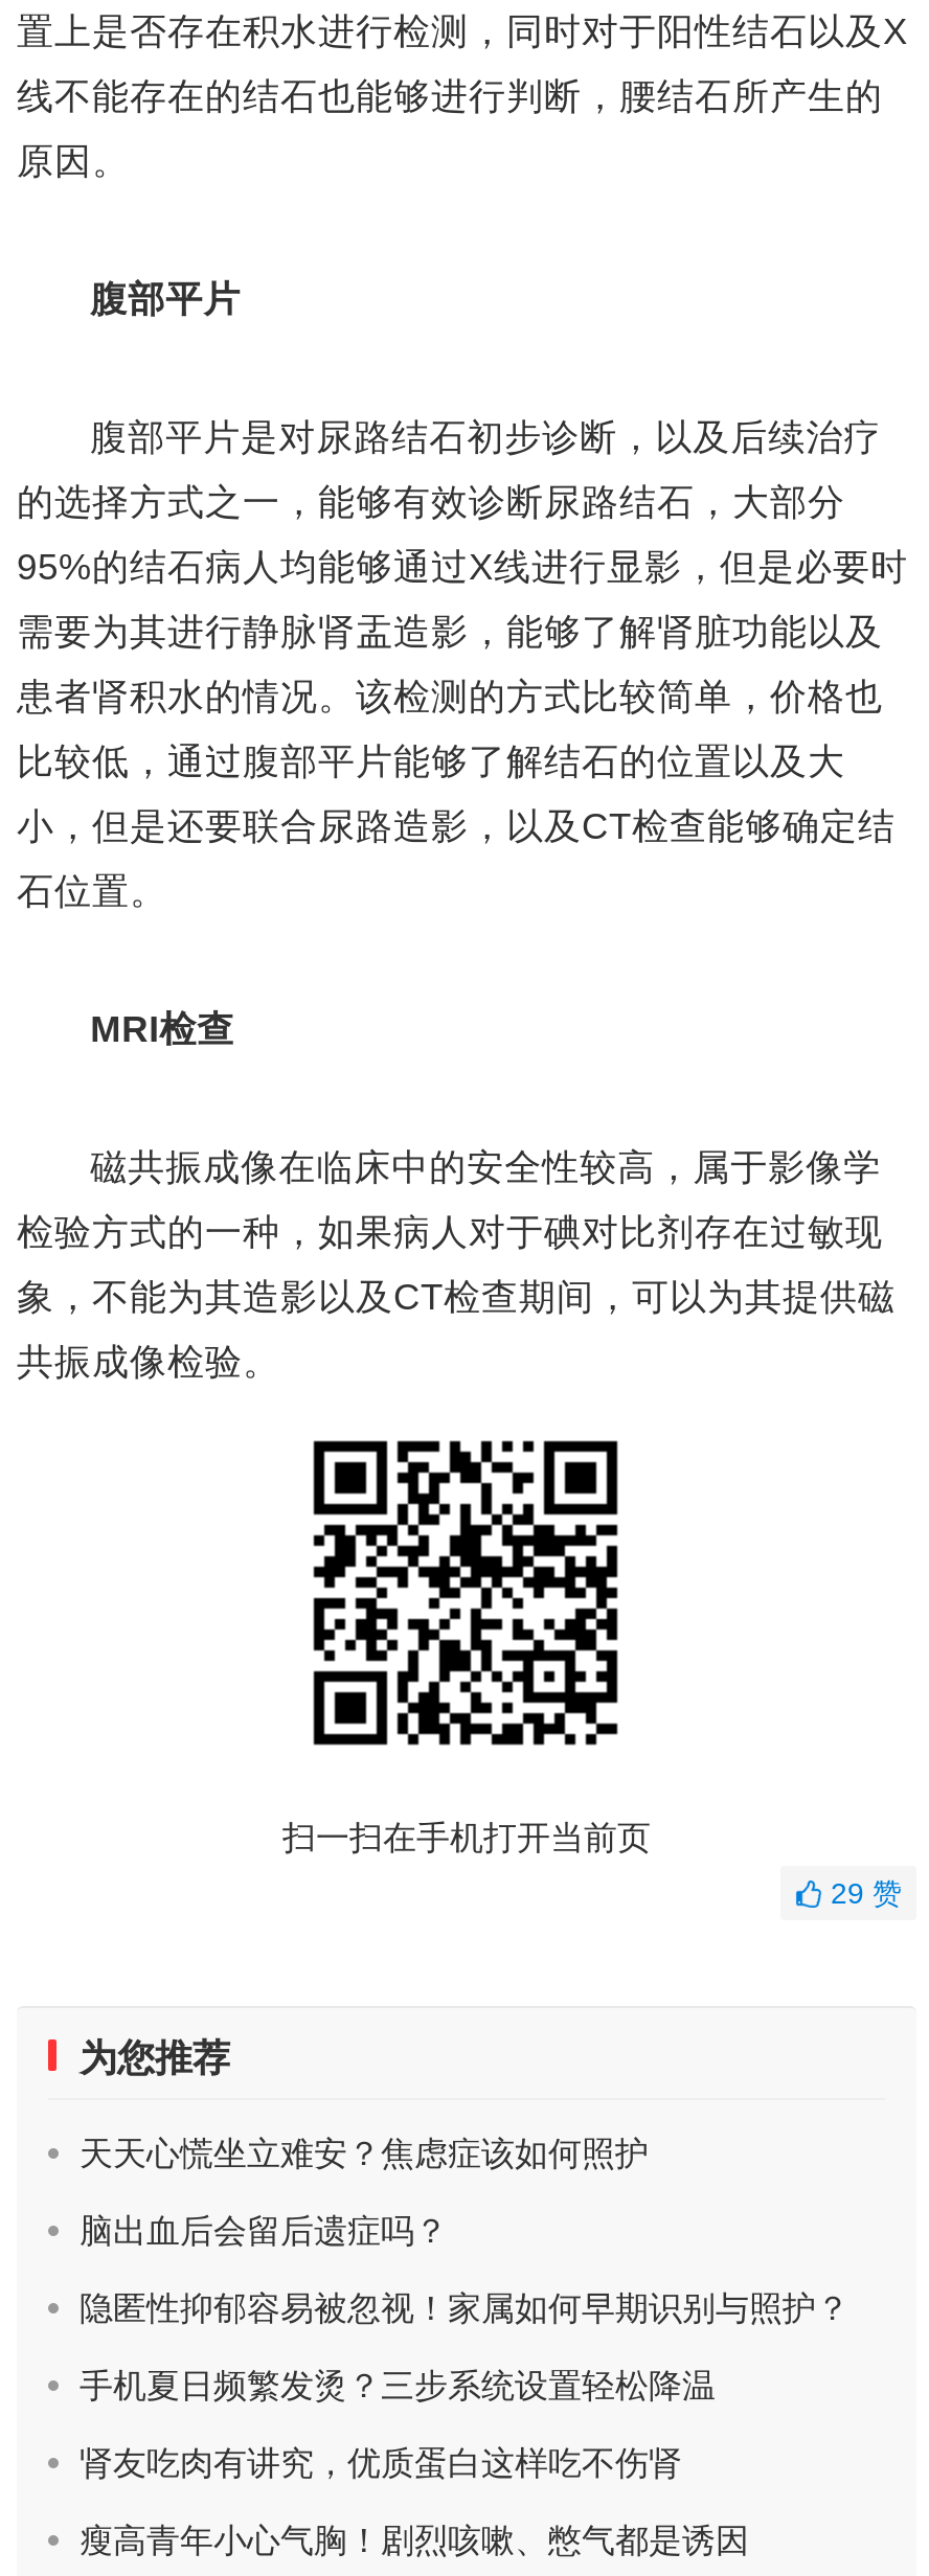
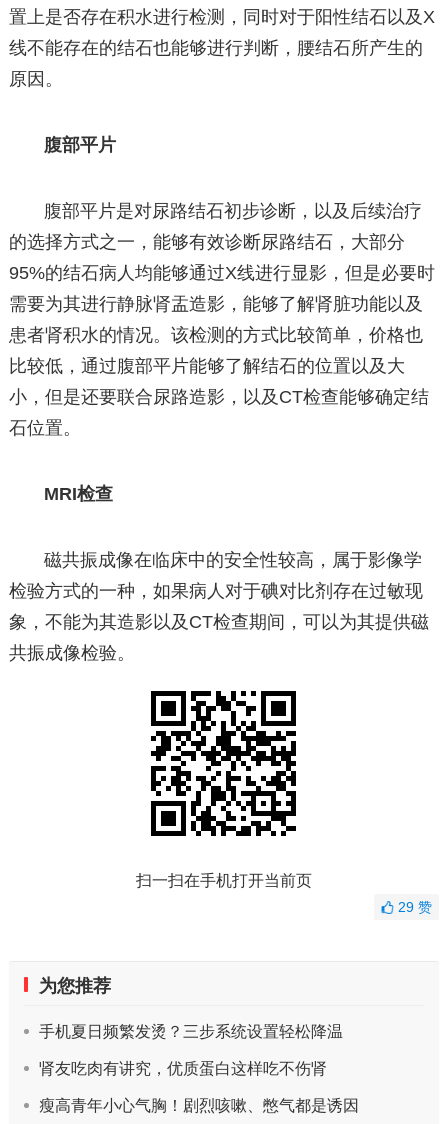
[80,2137,849,2327] 天天心慌坐立难安？焦虑症该如何照护 | 脑出血后会留后遗症吗？ | 隐匿性抑郁容易被忽视！家属如何早期识别与照护？ -> none

